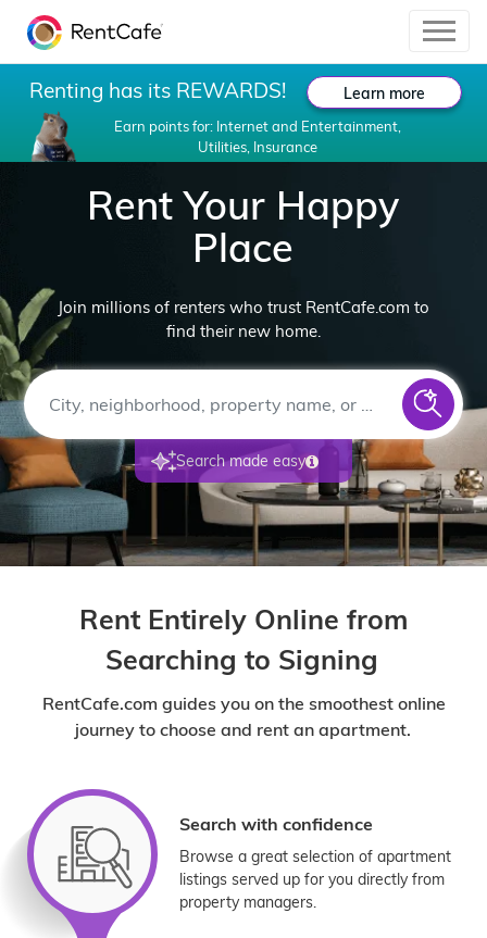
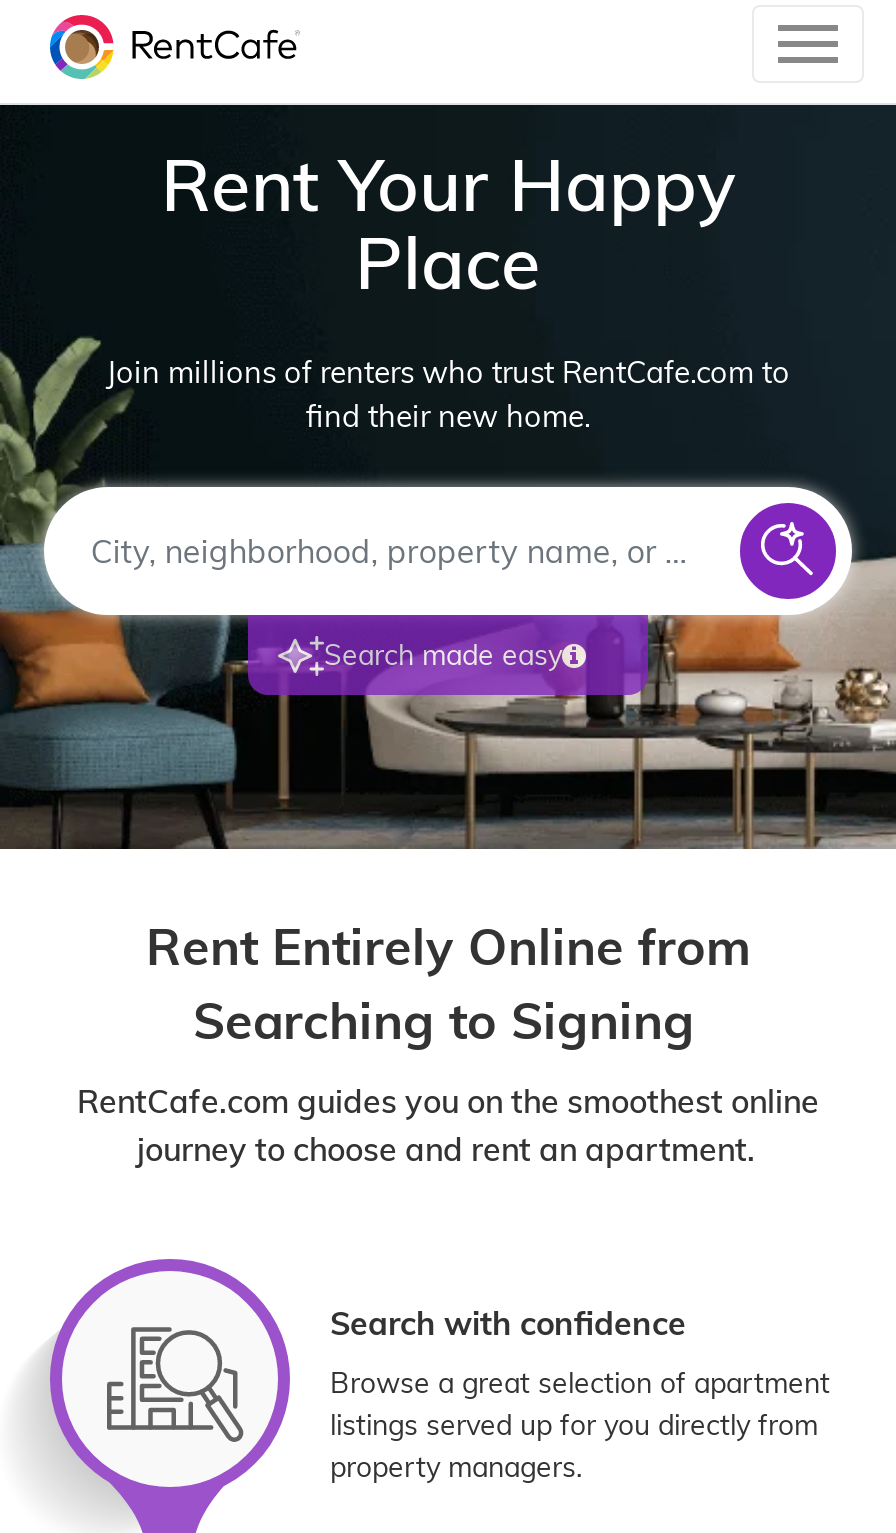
[3,63,484,162] [image] | Renting has its REWARDS! | Earn points for: Internet and Entertainment, | Utilities, Insurance -> none
[344,84,425,103] Learn more -> none

